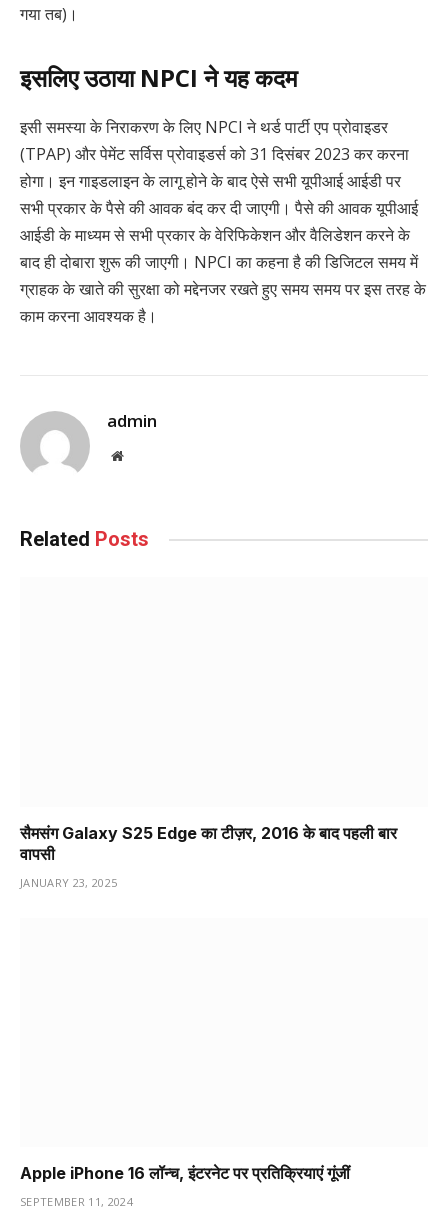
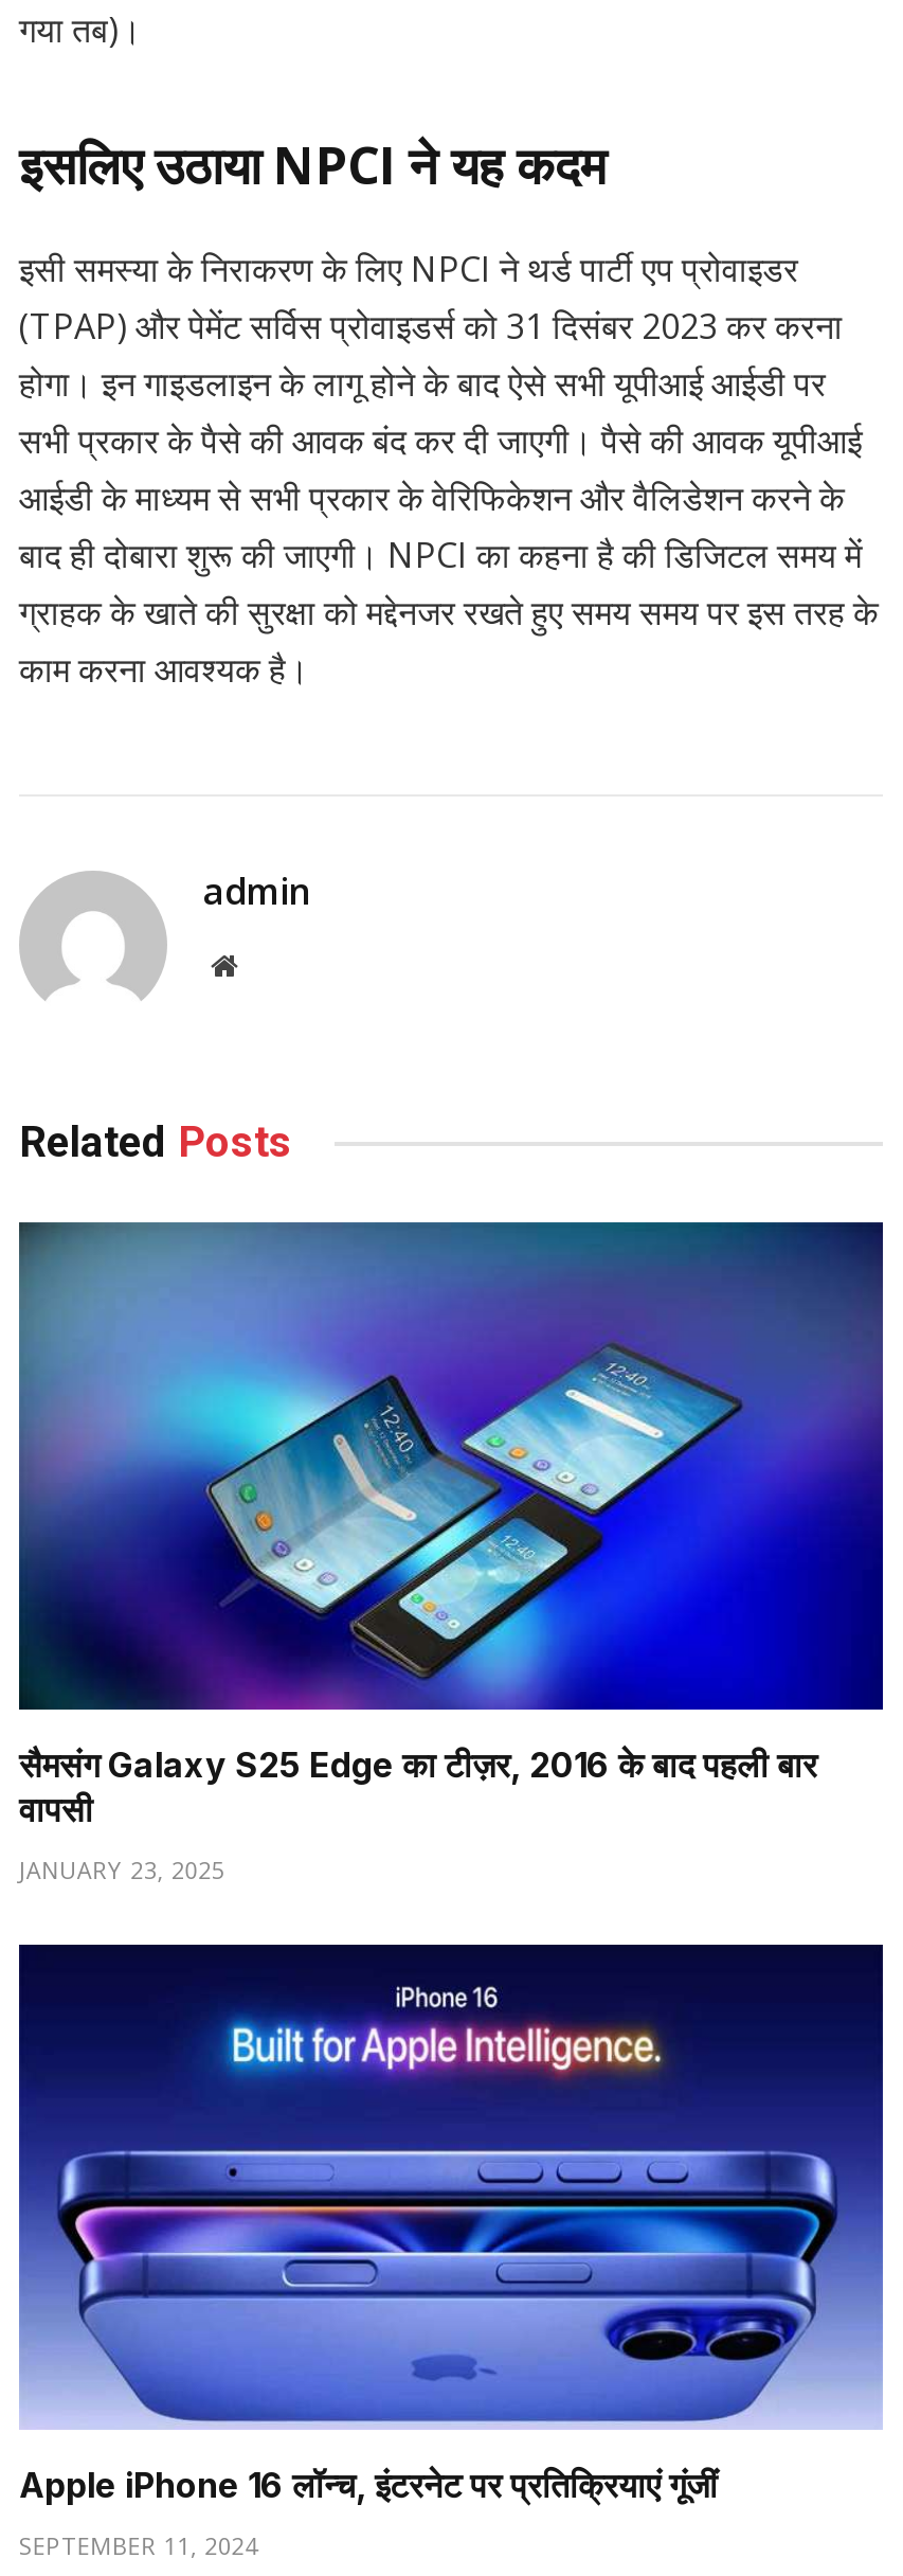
none -> [17,1220,885,1712] [image]
none -> [17,1943,885,2430] [image]

